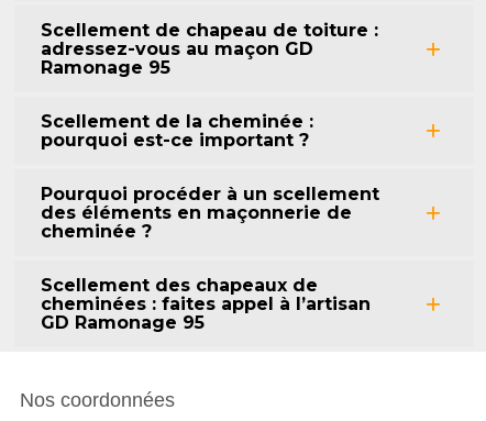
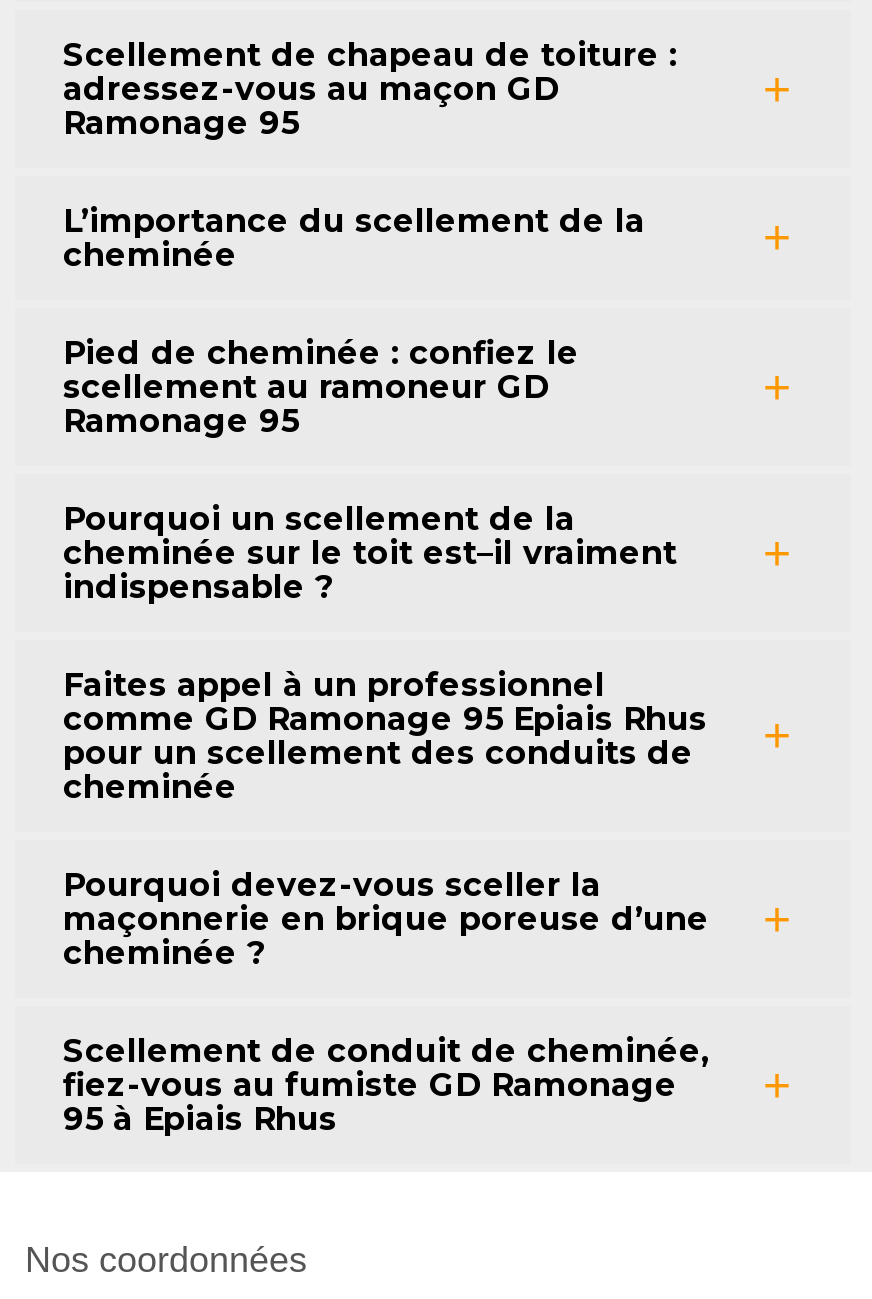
[41,111,379,223] Scellement de la cheminée : | pourquoi est-ce important ? | Pourquoi procéder à un scellement | des éléments en maçonnerie de -> [63,202,709,938] L’importance du scellement de la | cheminée | Pied de cheminée : confiez le | scellement au ramoneur GD | Ramonage 95 | Pourquoi un scellement de la | cheminée sur le toit est–il vraiment | indispensable ? | Faites appel à un professionnel | comme GD Ramonage 95 Epiais Rhus | pour un scellement des conduits de | cheminée | Pourquoi devez-vous sceller la | maçonnerie en brique poreuse d’une
[41,275,371,333] Scellement des chapeaux de | cheminées : faites appel à l’artisan | GD Ramonage 95 -> [63,1032,709,1138] Scellement de conduit de cheminée, | fiez-vous au fumiste GD Ramonage | 95 à Epiais Rhus

